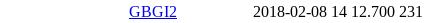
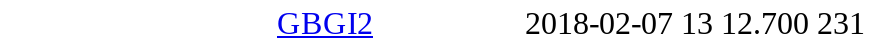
[253,3,423,20] 2018-02-08 14 12.700 231 -> [525,7,865,41] 2018-02-07 13 12.700 231

